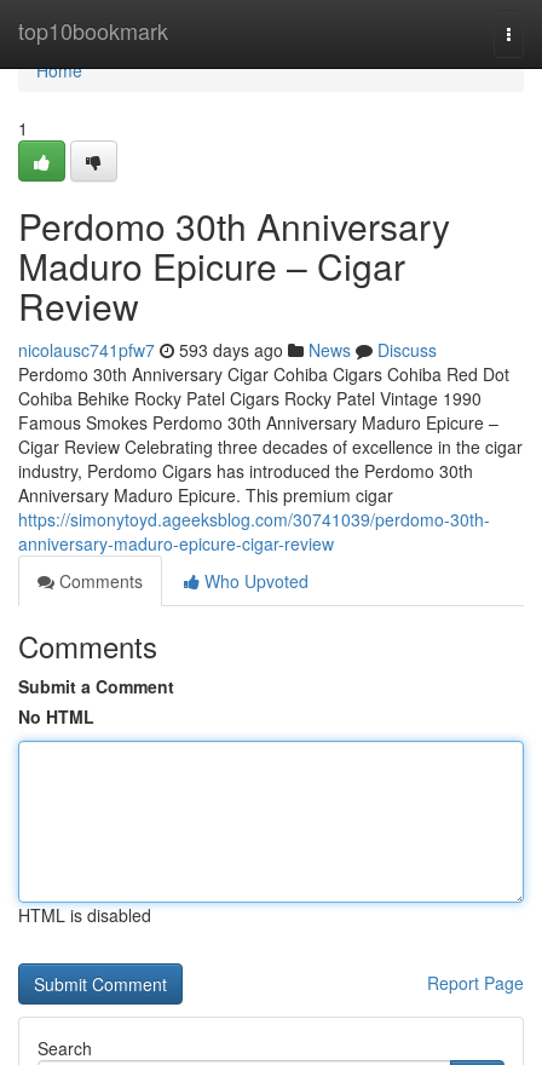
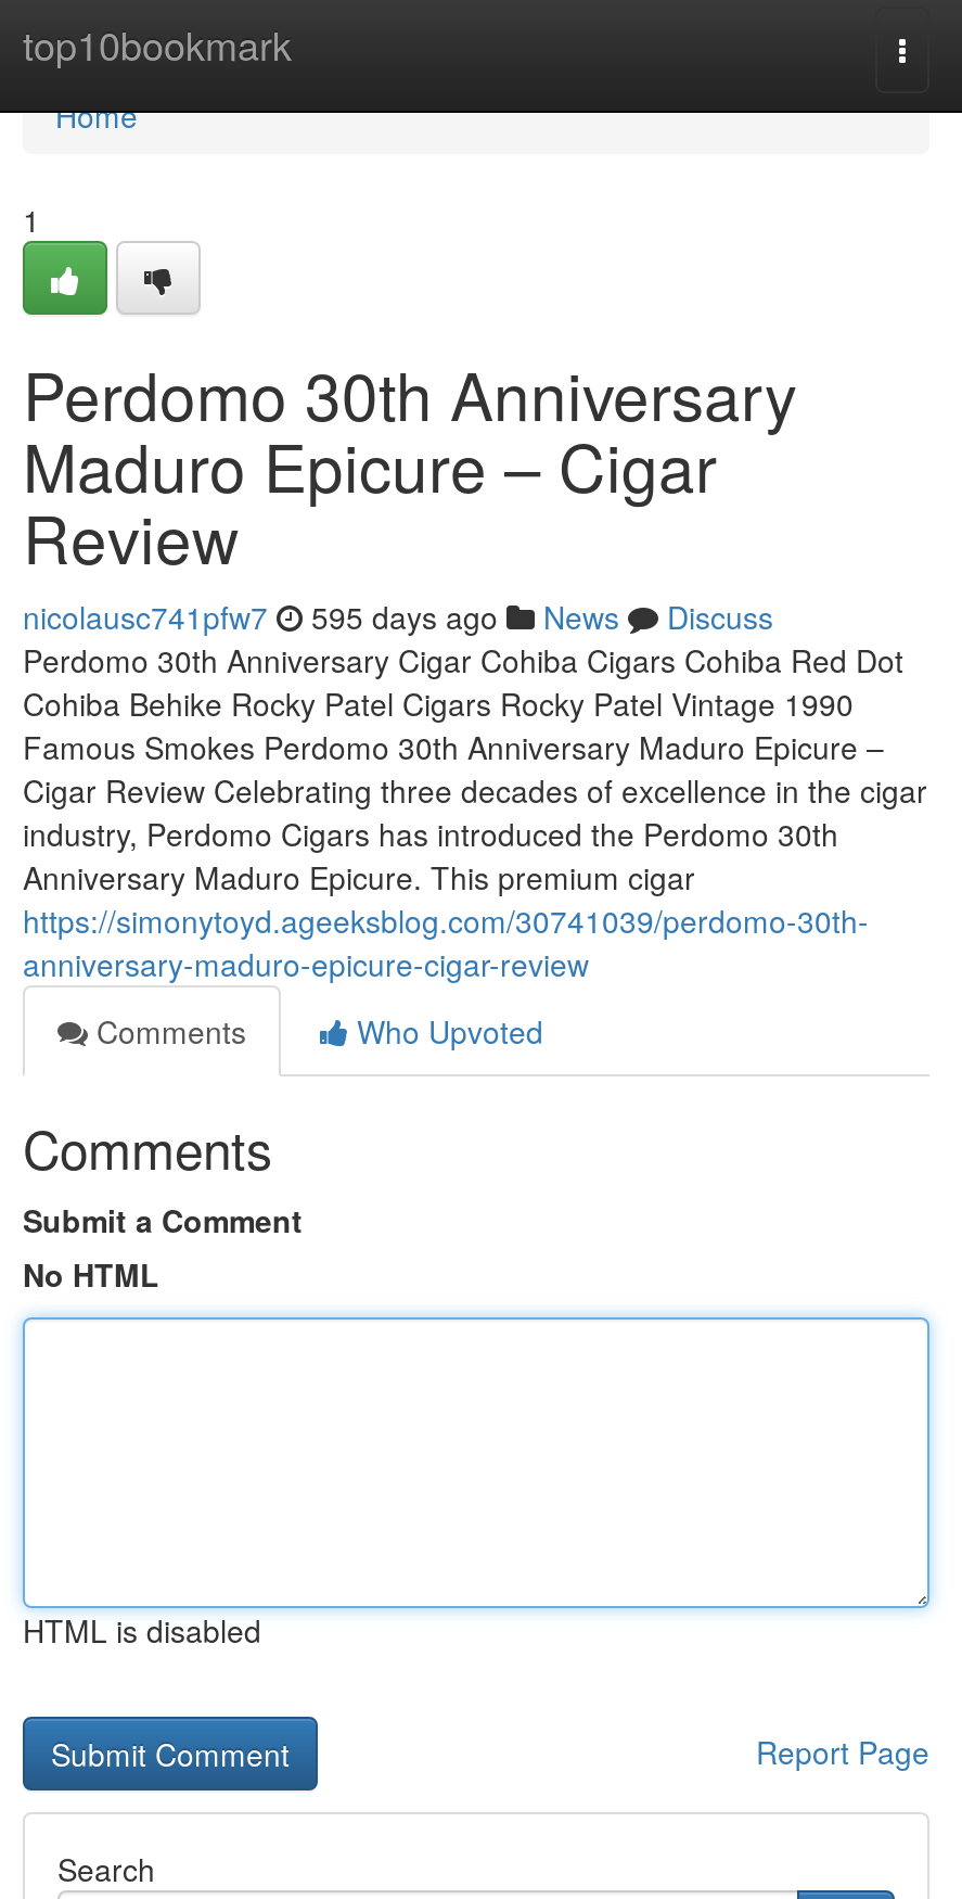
[18,338,437,362] nicolausc741pfw7 593 days ago News Discuss -> [23,595,773,638] nicolausc741pfw7 595 days ago News Discuss

